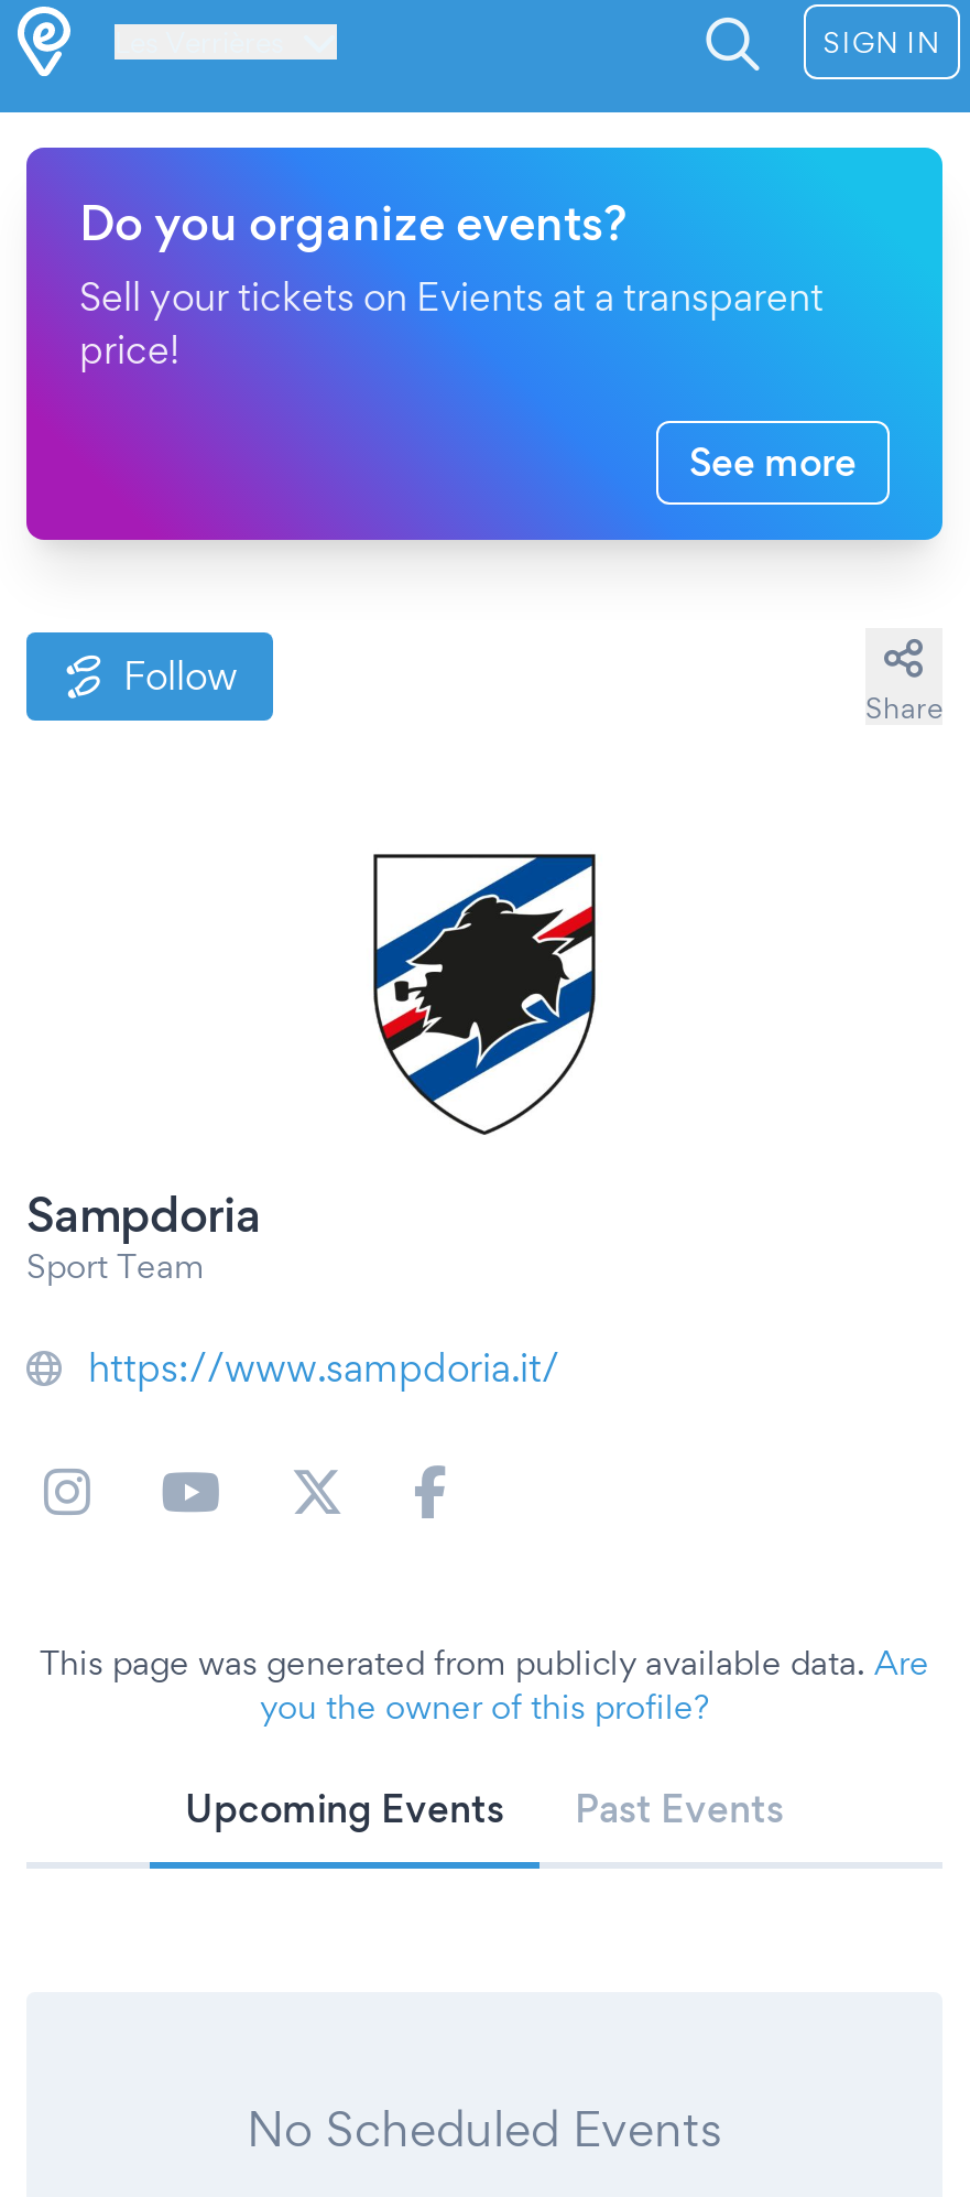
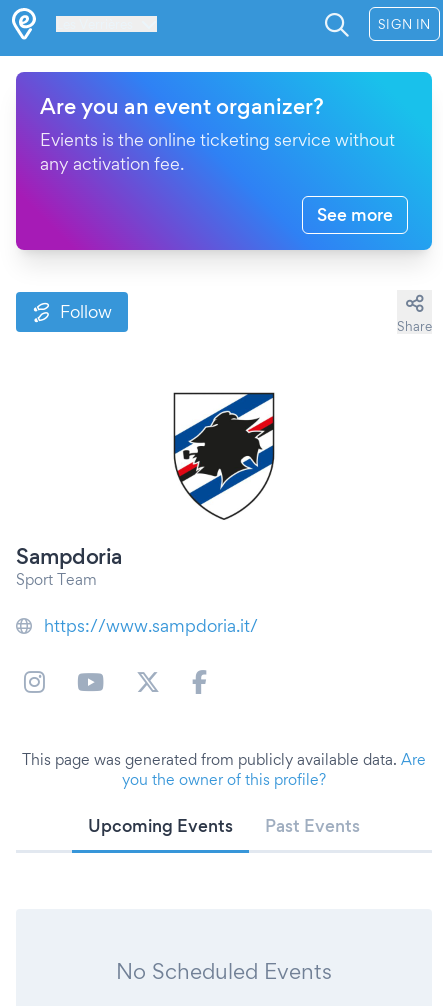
[79,194,824,372] Do you organize events? | Sell your tickets on Evients at a transparent | price! -> [40,93,395,174] Are you an event organizer? | Evients is the online ticketing service without | any activation fee.

